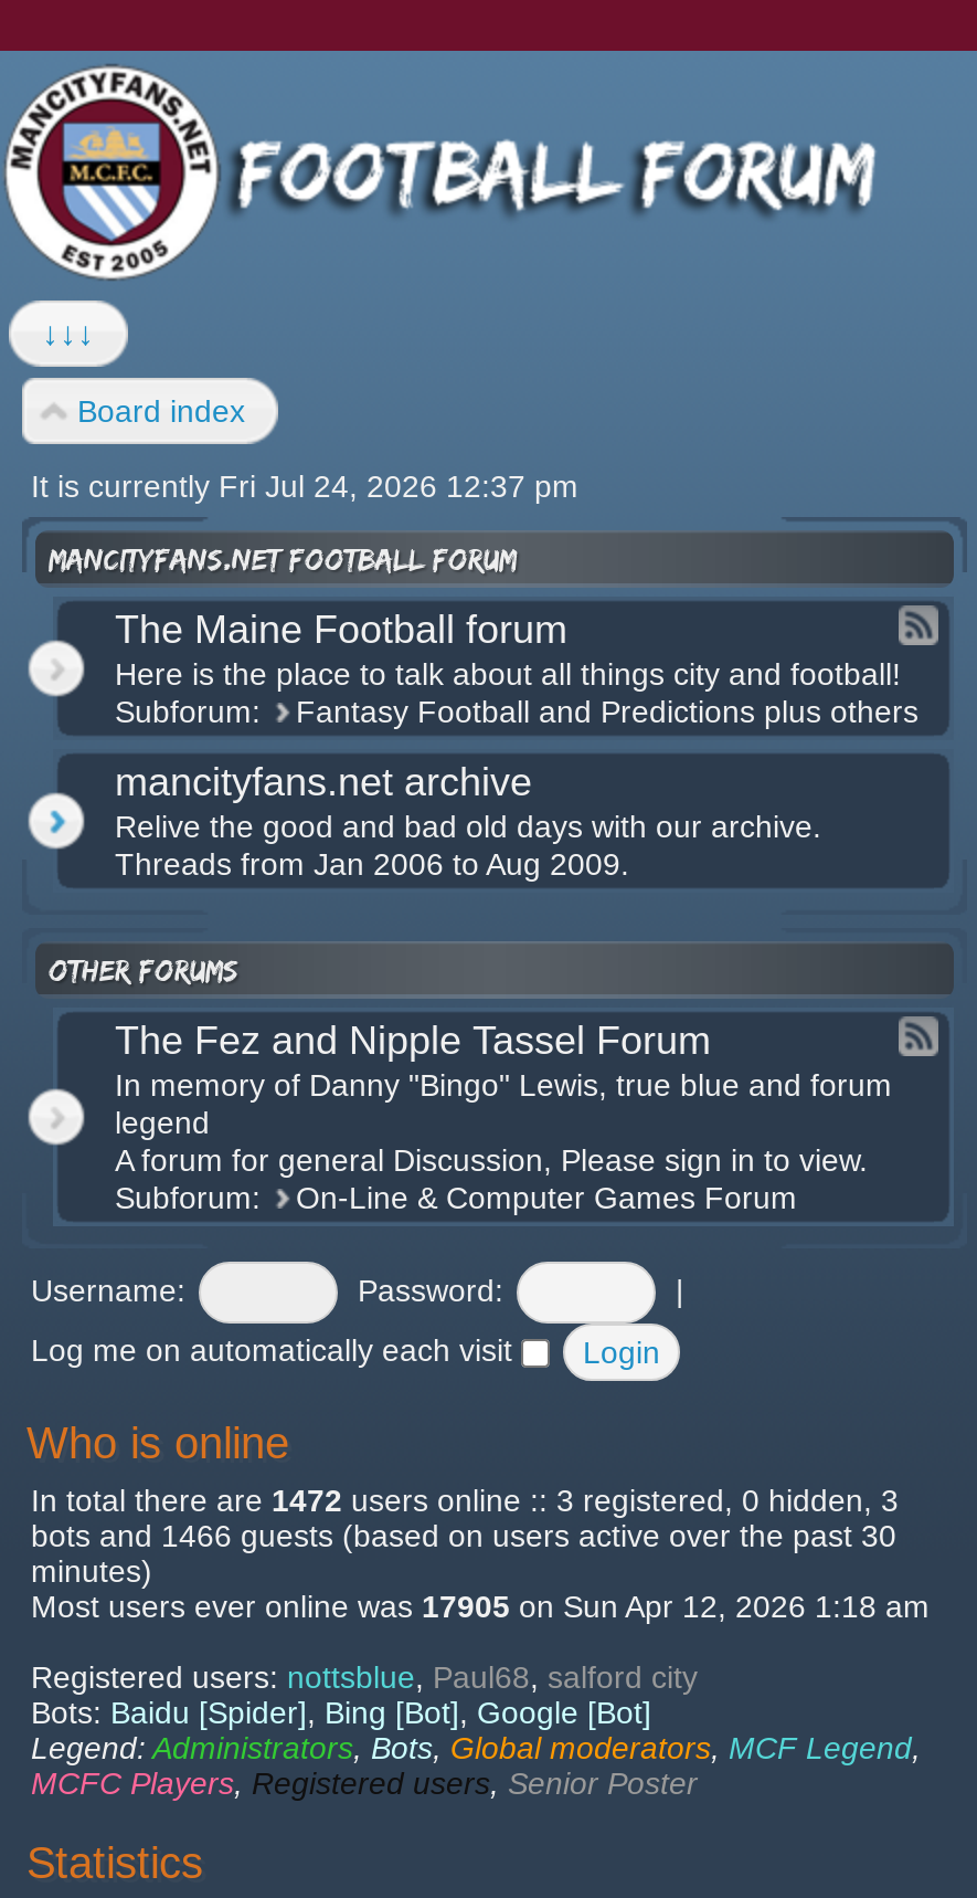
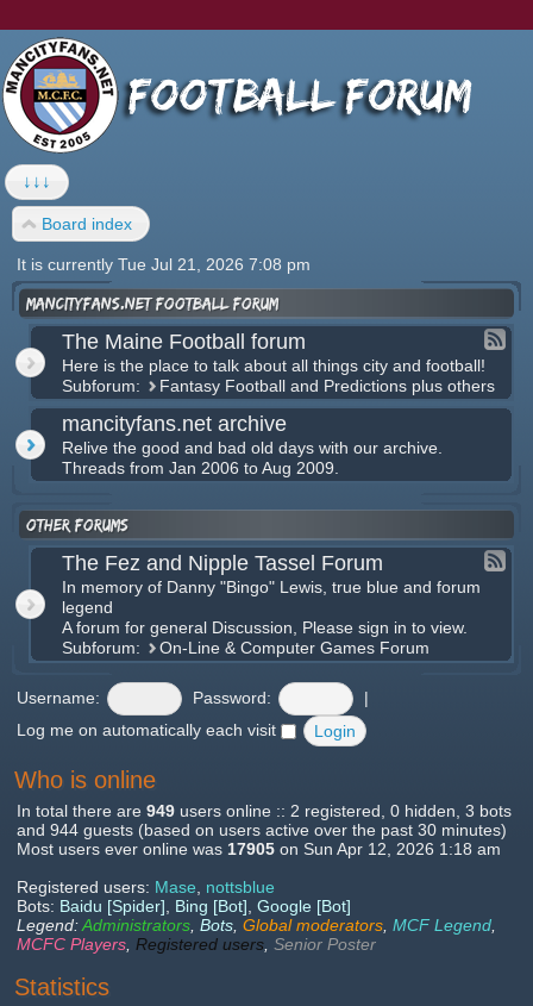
[31,468,578,504] It is currently Fri Jul 24, 2026 12:37 pm -> [17,255,311,274] It is currently Tue Jul 21, 2026 7:08 pm
[31,1483,899,1589] In total there are 1472 users online :: 3 registered, 0 hidden, 3 | bots and 1466 guests (based on users active over the past 30 | minutes) -> [17,801,512,839] In total there are 949 users online :: 2 registered, 0 hidden, 3 bots | and 944 guests (based on users active over the past 30 minutes)
[31,1659,698,1695] Registered users: nottsblue, Paul68, salford city -> [17,877,275,896] Registered users: Mase, nottsblue

